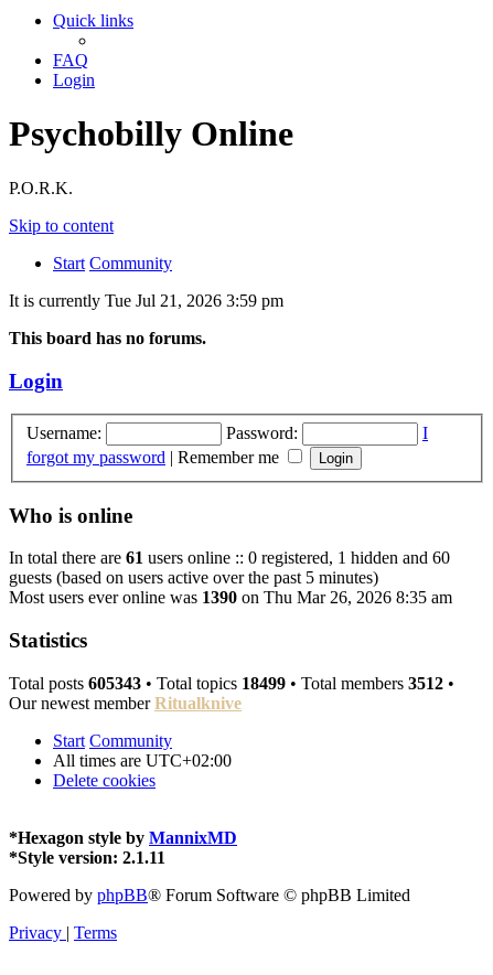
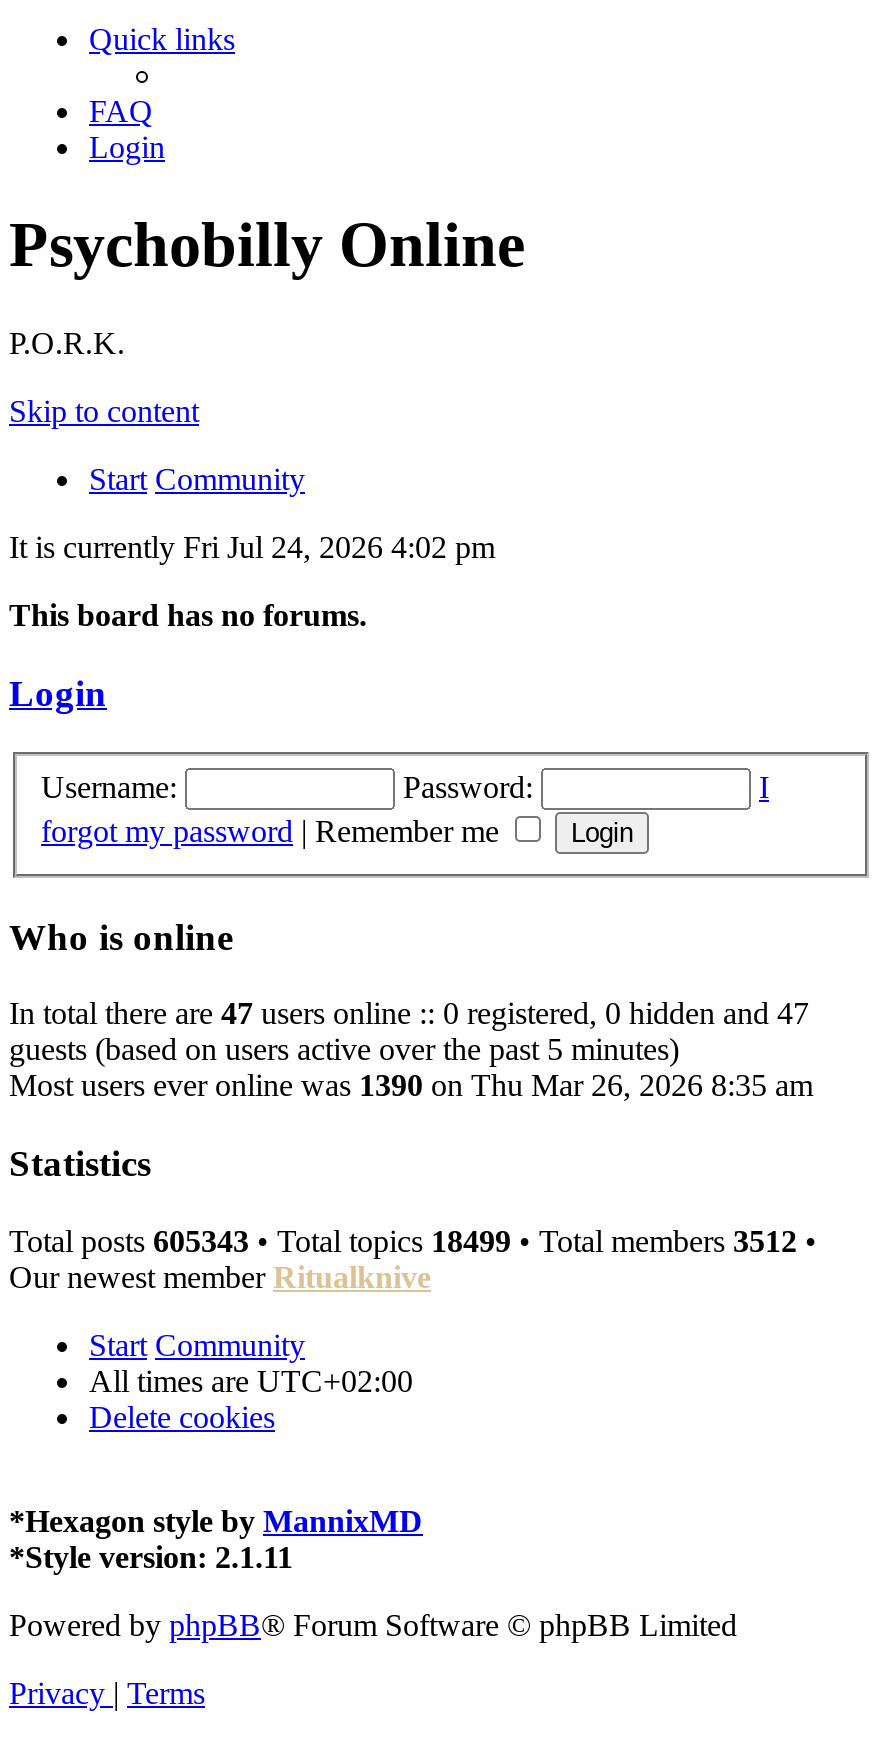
[9,291,283,310] It is currently Tue Jul 21, 2026 3:59 pm -> [9,530,495,564] It is currently Fri Jul 24, 2026 4:02 pm
[9,548,450,567] In total there are 61 users online :: 0 registered, 1 hidden and 60 -> [9,997,809,1031] In total there are 47 users online :: 0 registered, 0 hidden and 47

